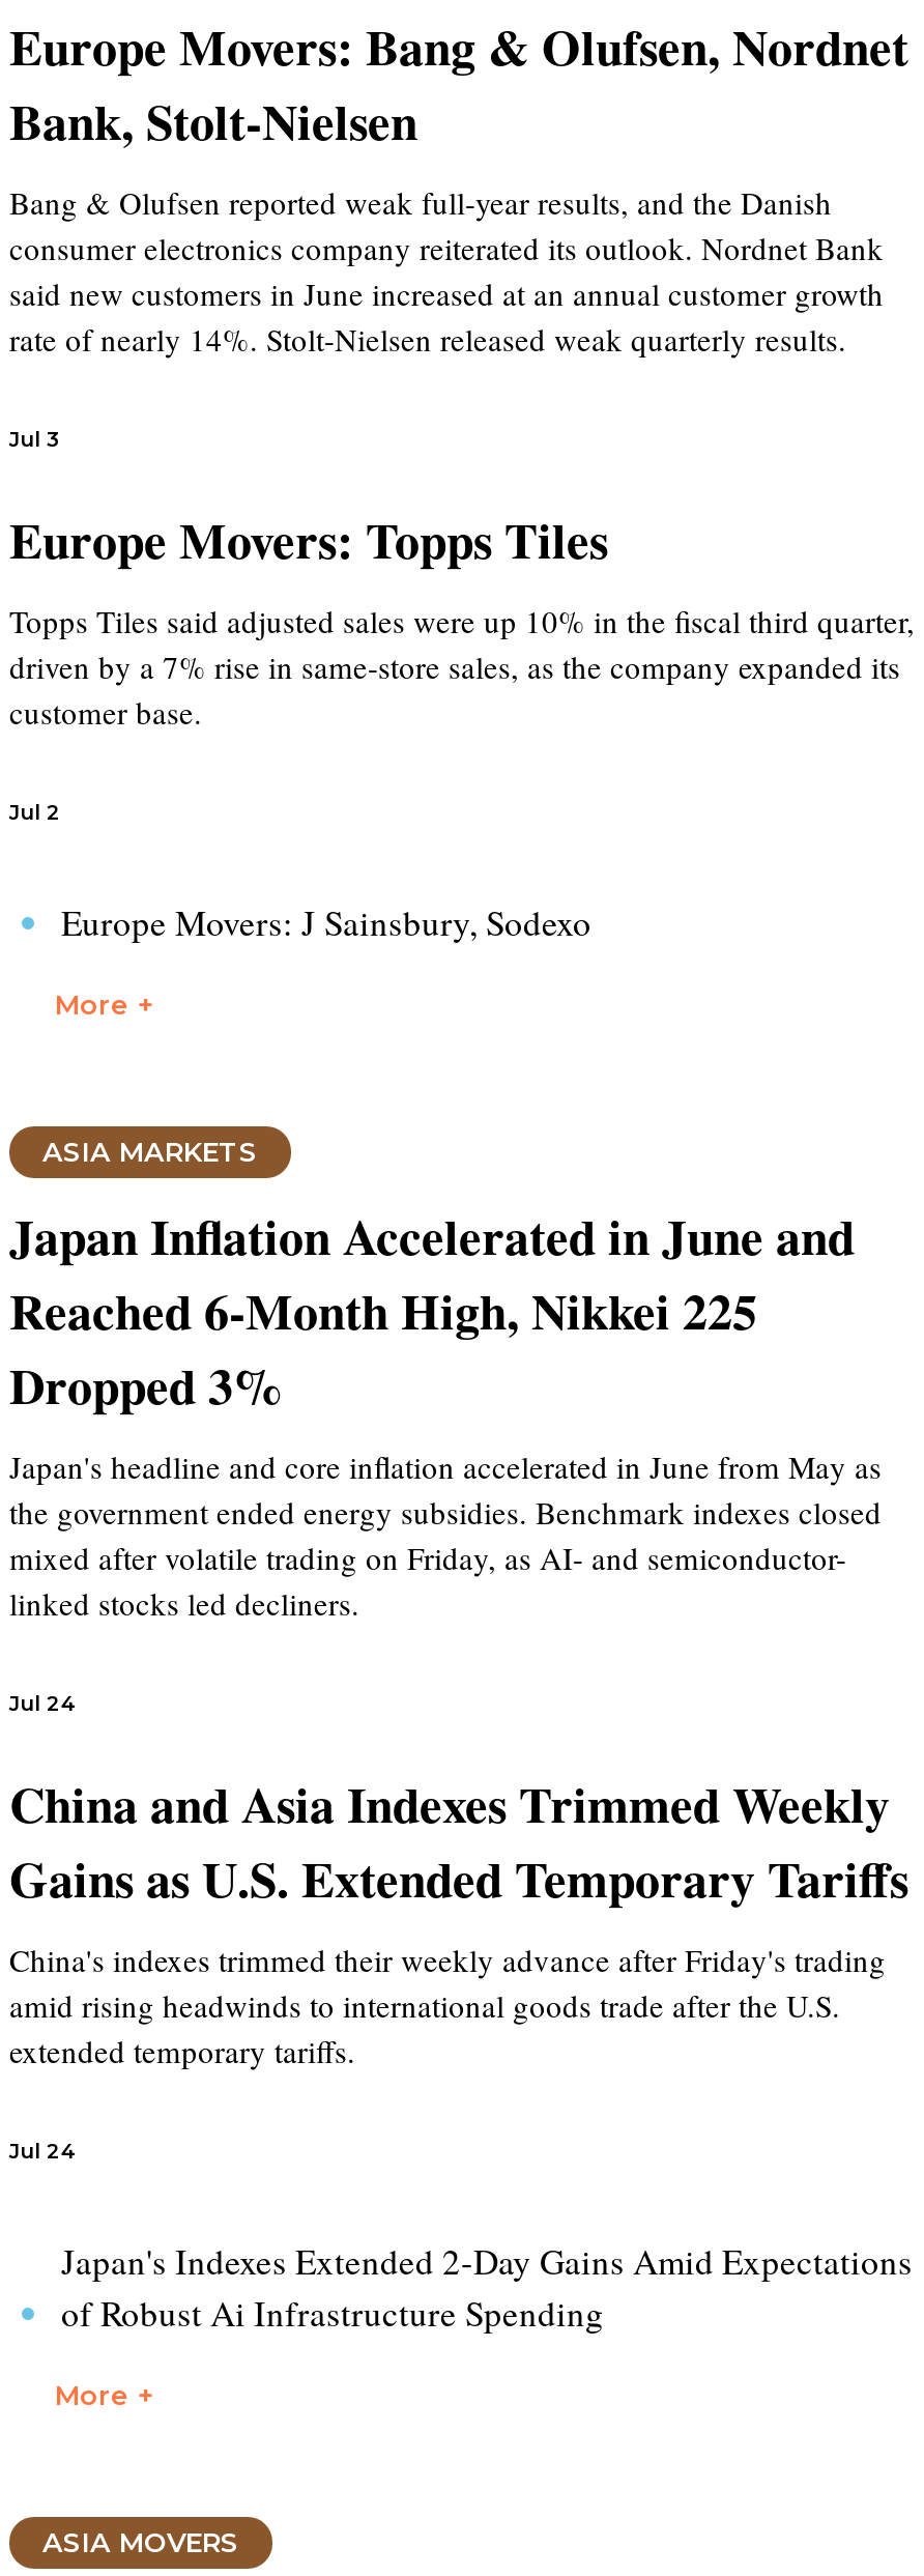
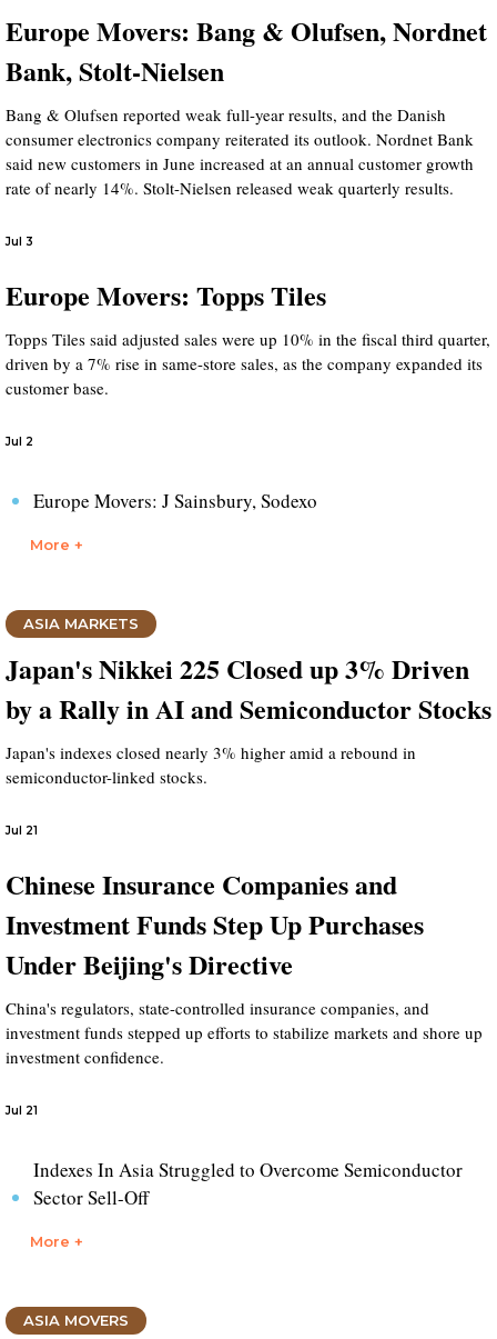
[9,1199,882,1624] Japan Inflation Accelerated in June and | Reached 6-Month High, Nikkei 225 | Dropped 3% | Japan's headline and core inflation accelerated in June from May as | the government ended energy subsidies. Benchmark indexes closed | mixed after volatile trading on Friday, as AI- and semiconductor- | linked stocks led decliners. -> [6,649,491,788] Japan's Nikkei 225 Closed up 3% Driven | by a Rally in AI and Semiconductor Stocks | Japan's indexes closed nearly 3% higher amid a rebound in | semiconductor-linked stocks.
[9,1690,76,1717] Jul 24 -> [6,823,38,838] Jul 21
[9,1767,908,2071] China and Asia Indexes Trimmed Weekly | Gains as U.S. Extended Temporary Tariffs | China's indexes trimmed their weekly advance after Friday's trading | amid rising headwinds to international goods trade after the U.S. | extended temporary tariffs. -> [6,865,483,1068] Chinese Insurance Companies and | Investment Funds Step Up Purchases | Under Beijing's Directive | China's regulators, state-controlled insurance companies, and | investment funds stepped up efforts to stabilize markets and shore up | investment confidence.
[9,2138,76,2165] Jul 24 -> [6,1103,38,1118] Jul 21
[61,2237,913,2337] Japan's Indexes Extended 2-Day Gains Amid Expectations | of Robust Ai Infrastructure Spending -> [33,1157,463,1210] Indexes In Asia Struggled to Overcome Semiconductor | Sector Sell-Off

